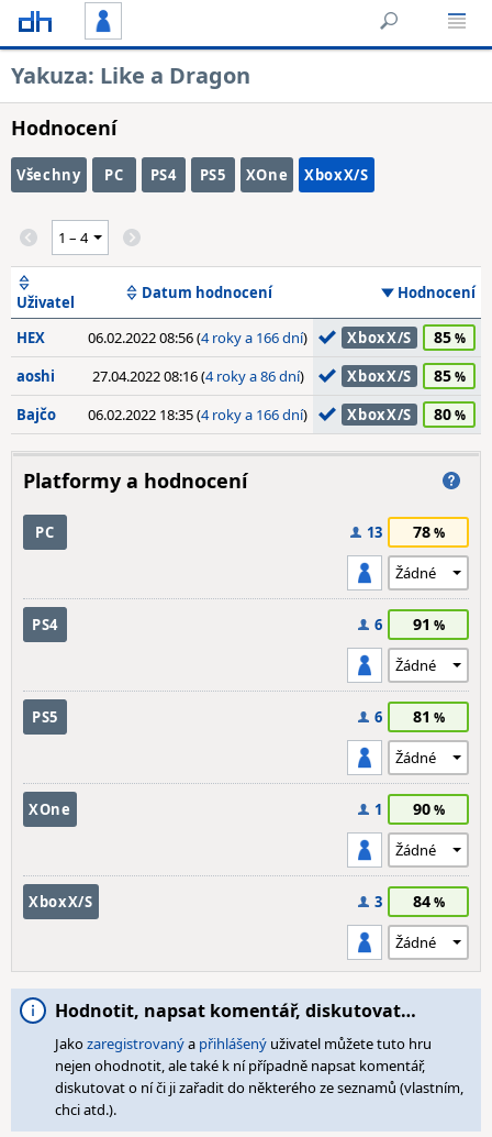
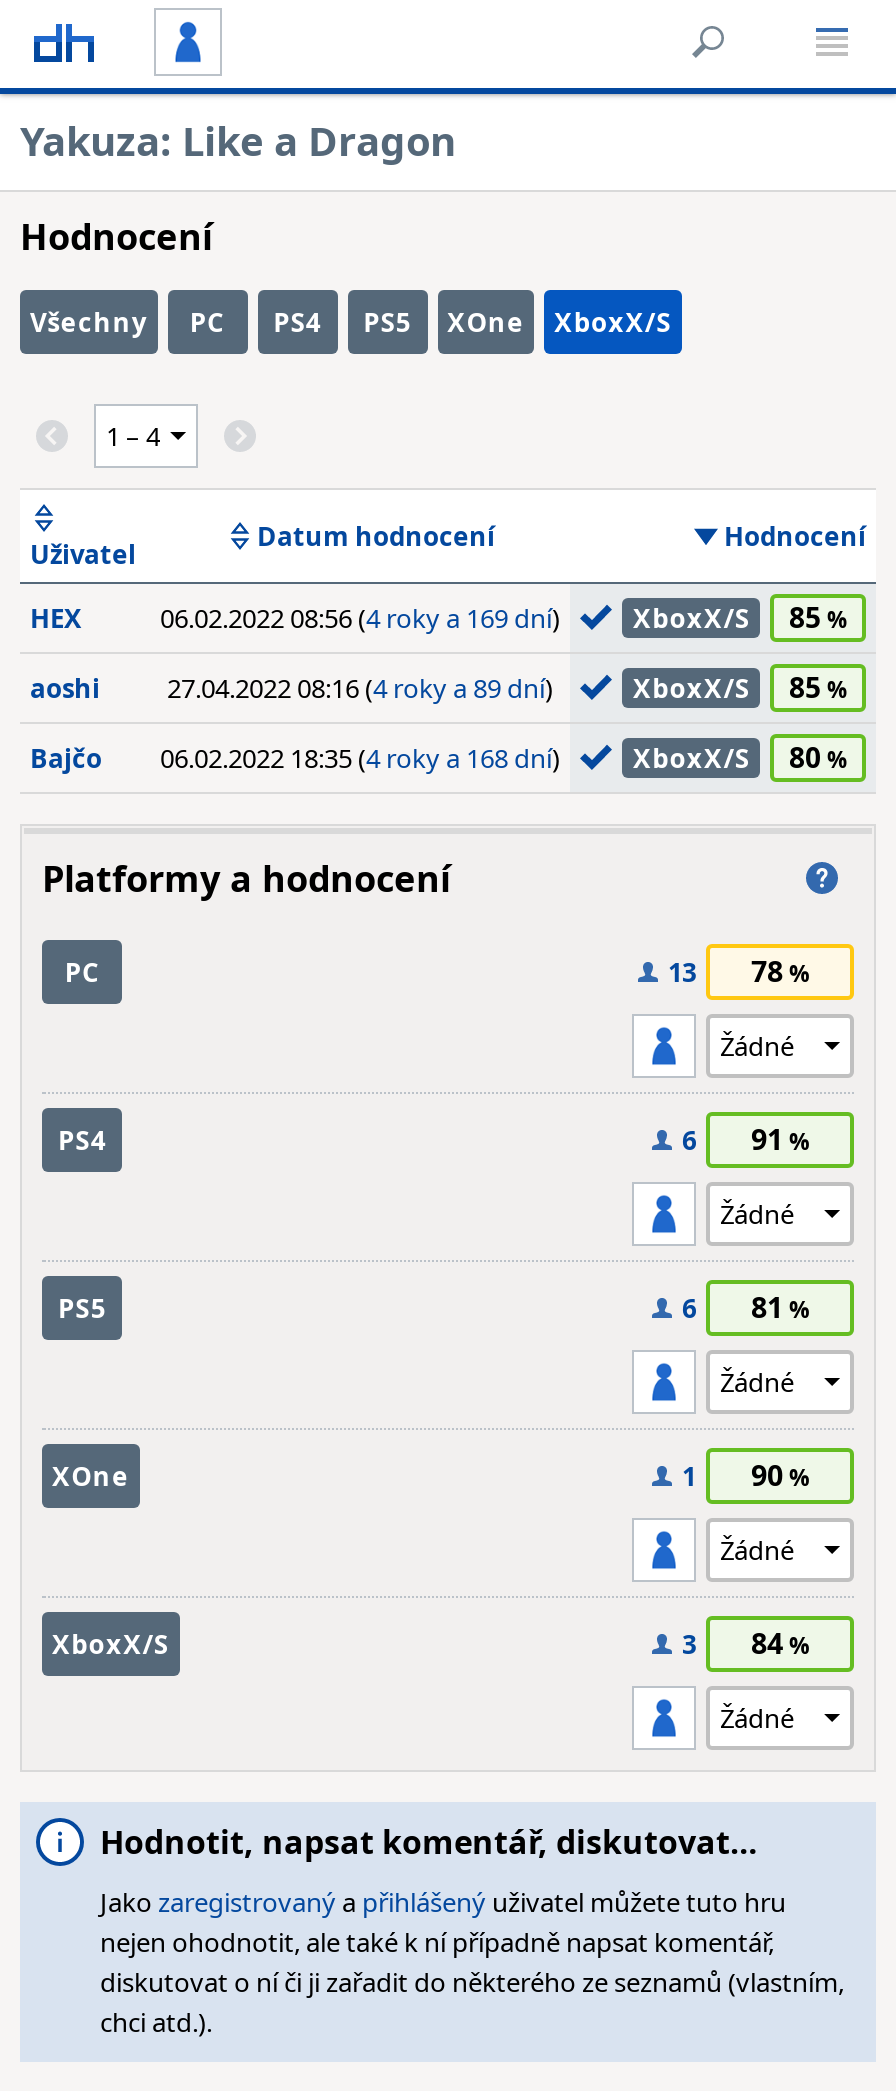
[88,328,307,347] 06.02.2022 08:56 (4 roky a 166 dní) -> [160,600,560,636] 06.02.2022 08:56 (4 roky a 169 dní)
[16,366,304,386] aoshi 27.04.2022 08:16 (4 roky a 86 dní) -> [30,670,553,706] aoshi 27.04.2022 08:16 (4 roky a 89 dní)
[16,405,307,424] Bajčo 06.02.2022 18:35 (4 roky a 166 dní) -> [30,740,560,776] Bajčo 06.02.2022 18:35 (4 roky a 168 dní)

